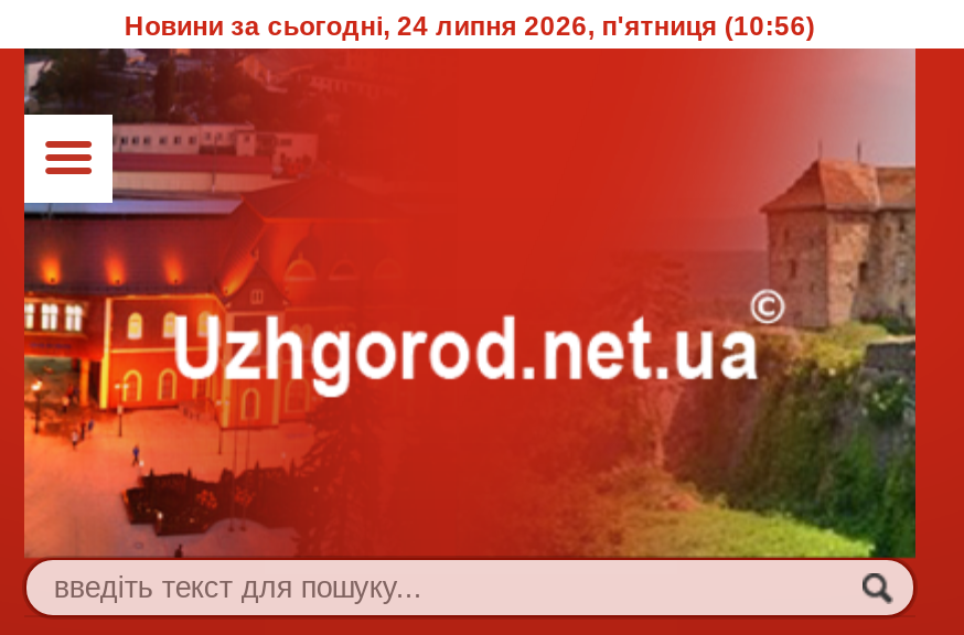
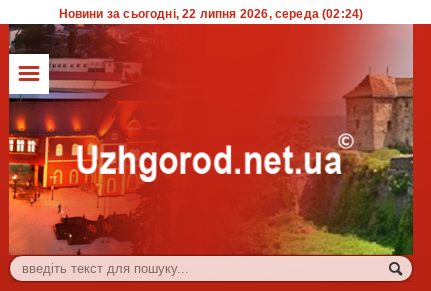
[124,11,815,42] Новини за сьогодні, 24 липня 2026, п'ятниця (10:56) -> [59,7,363,21] Новини за сьогодні, 22 липня 2026, середа (02:24)

